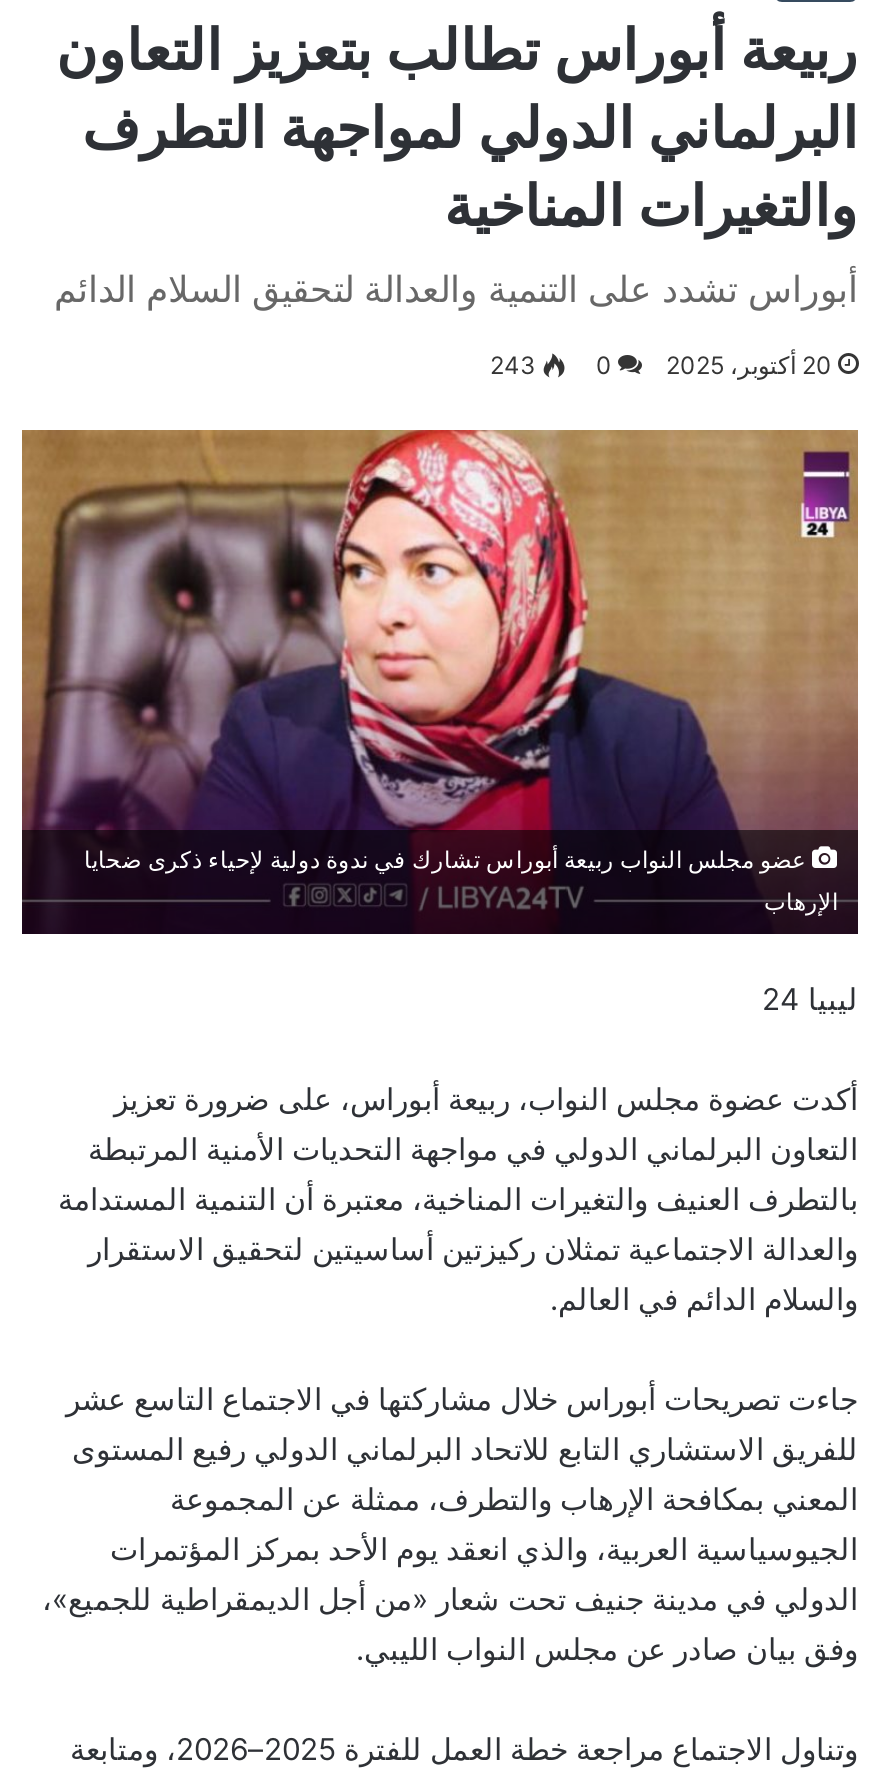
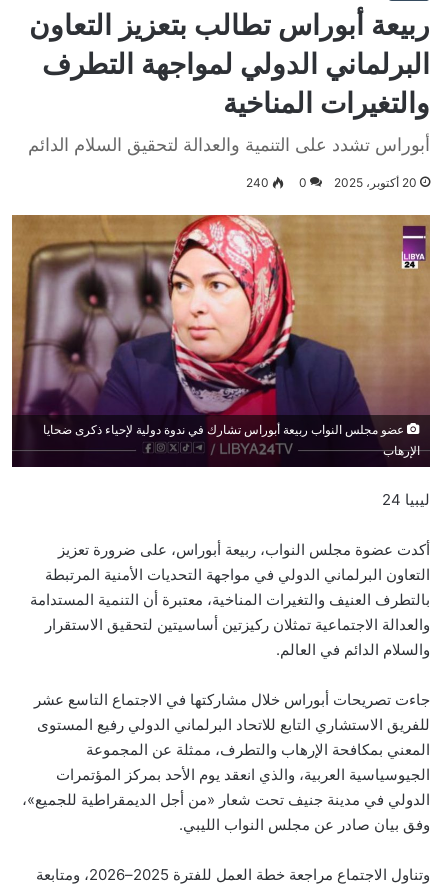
[490,350,612,380] 243 0 -> [246,175,307,190] 240 0

